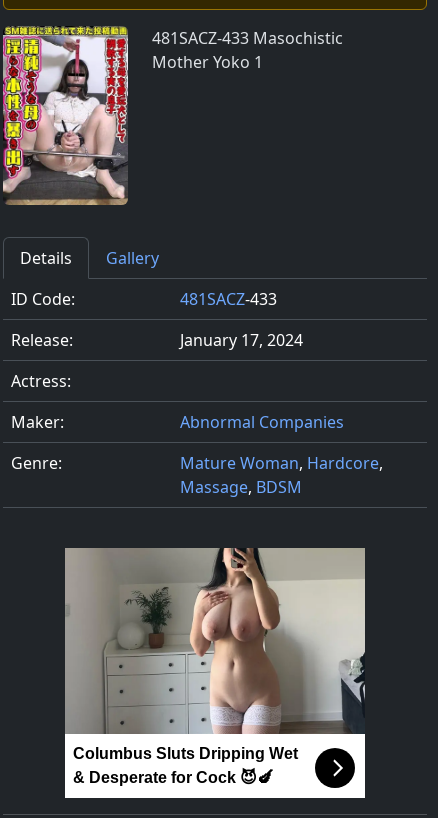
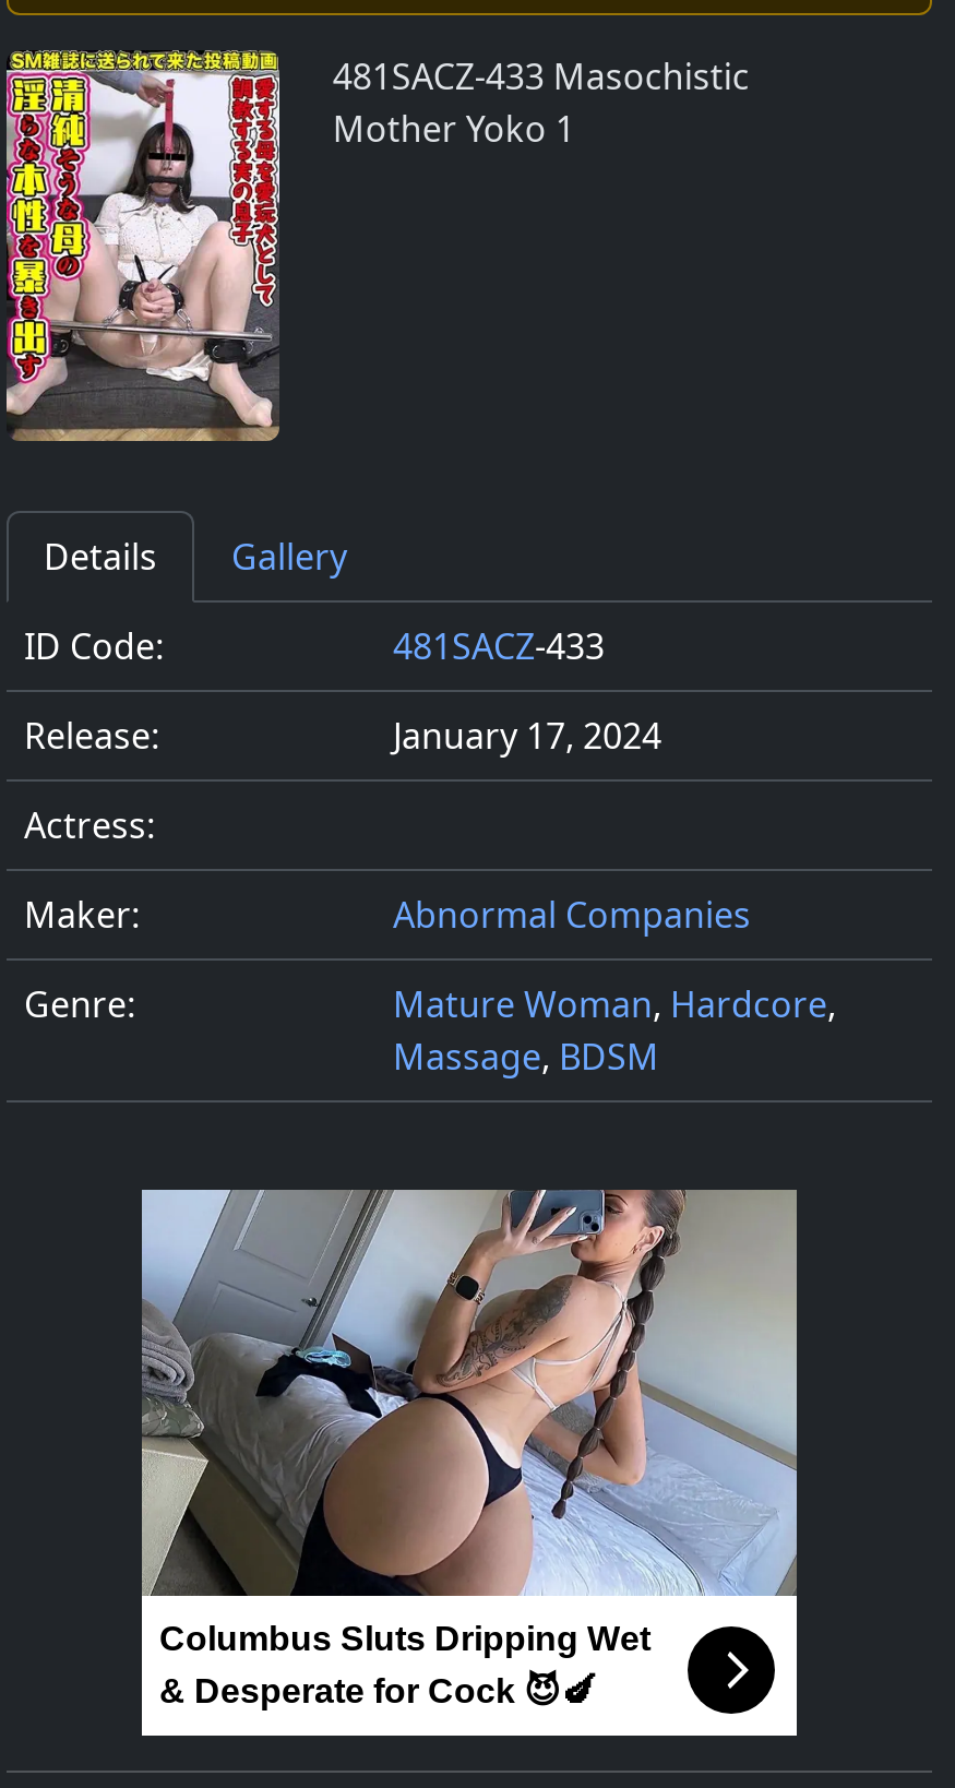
[65,548,365,735] [image] -> [142,1190,799,1598] [image]

